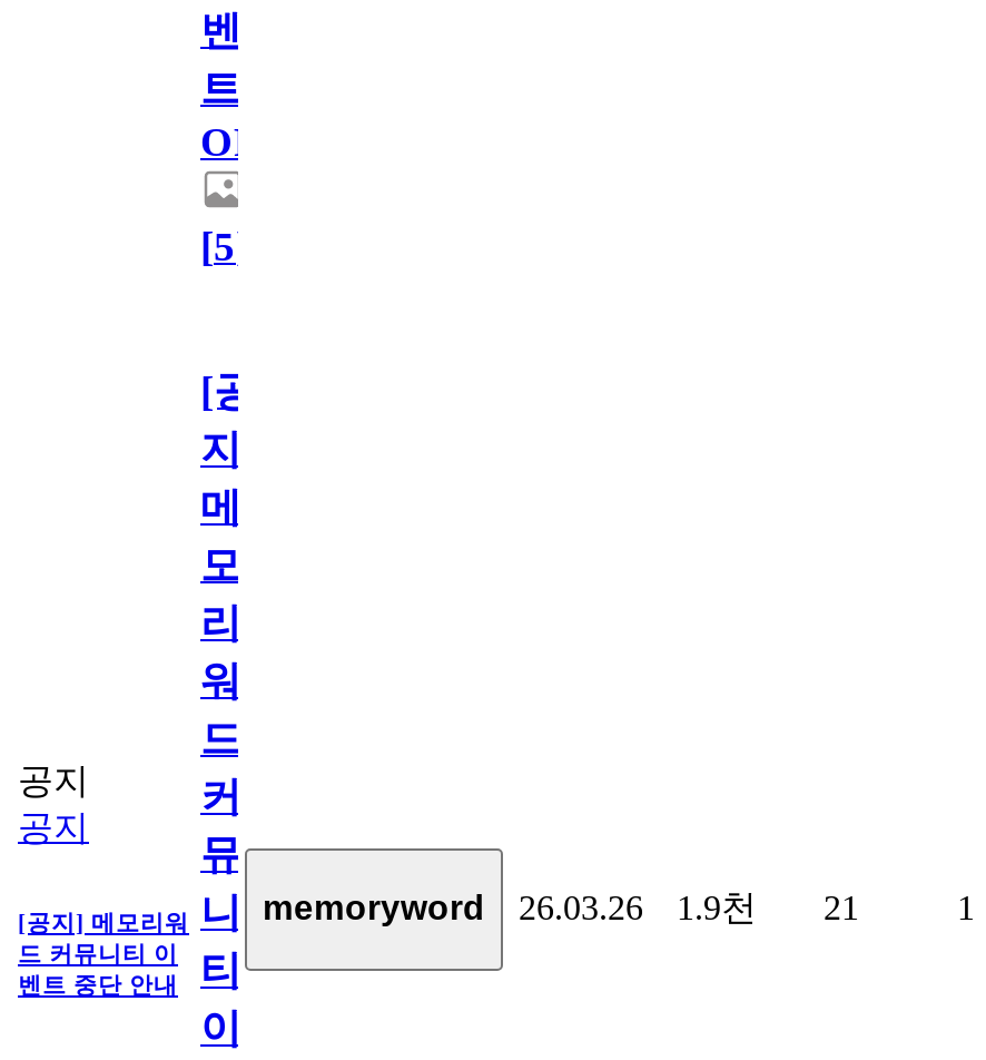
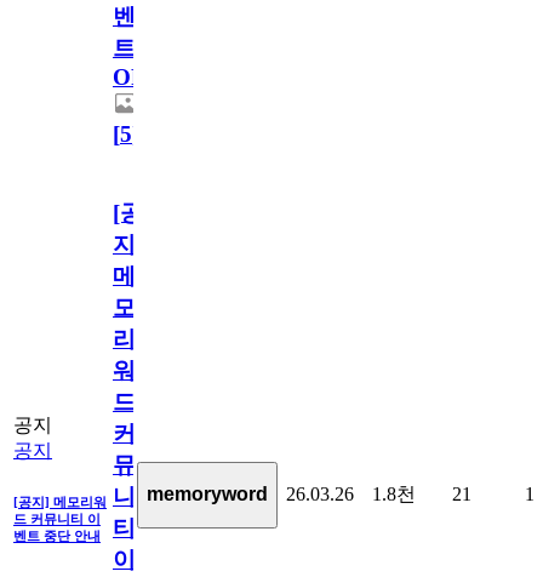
[677,888,757,925] 1.9천 -> [372,483,416,504] 1.8천

